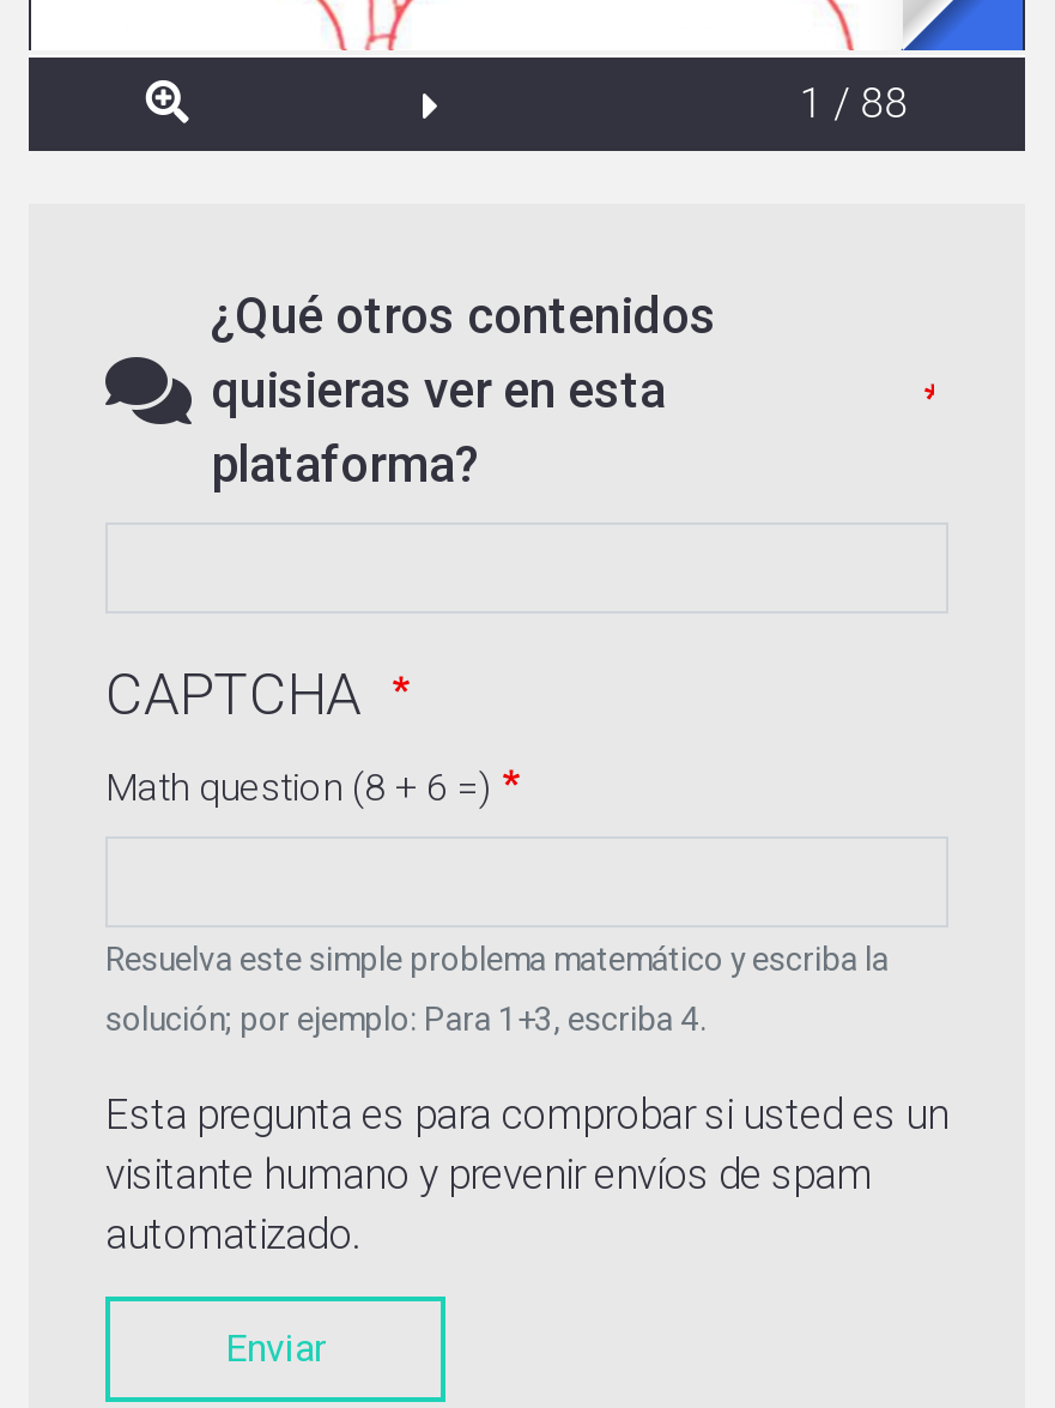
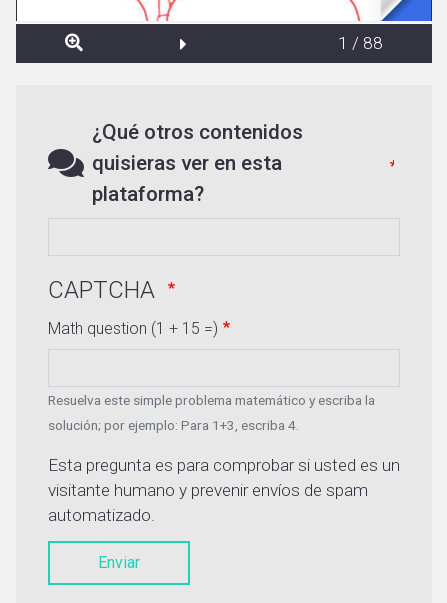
[105,764,491,810] Math question (8 + 6 =) -> [48,319,218,338] Math question (1 + 15 =)

